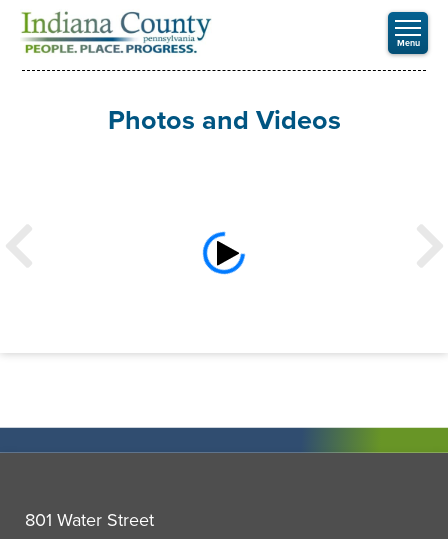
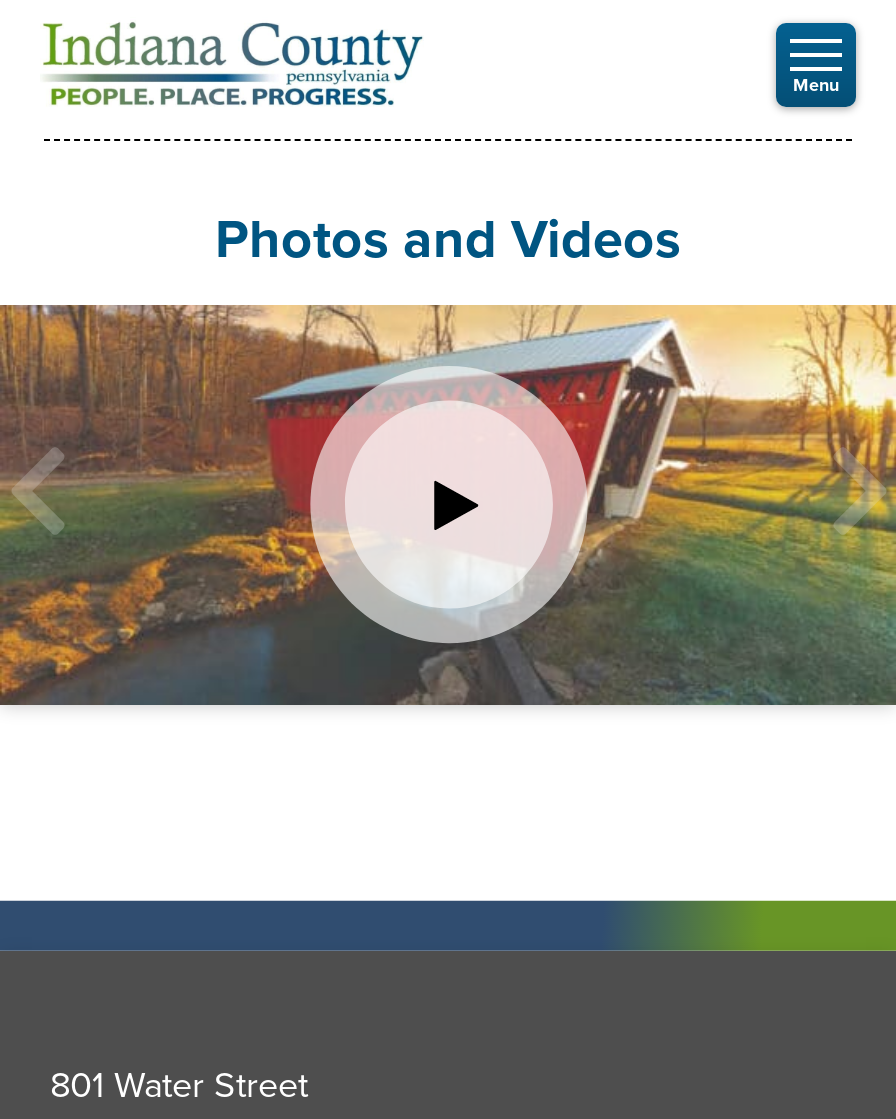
none -> [6,303,890,707] [image]

